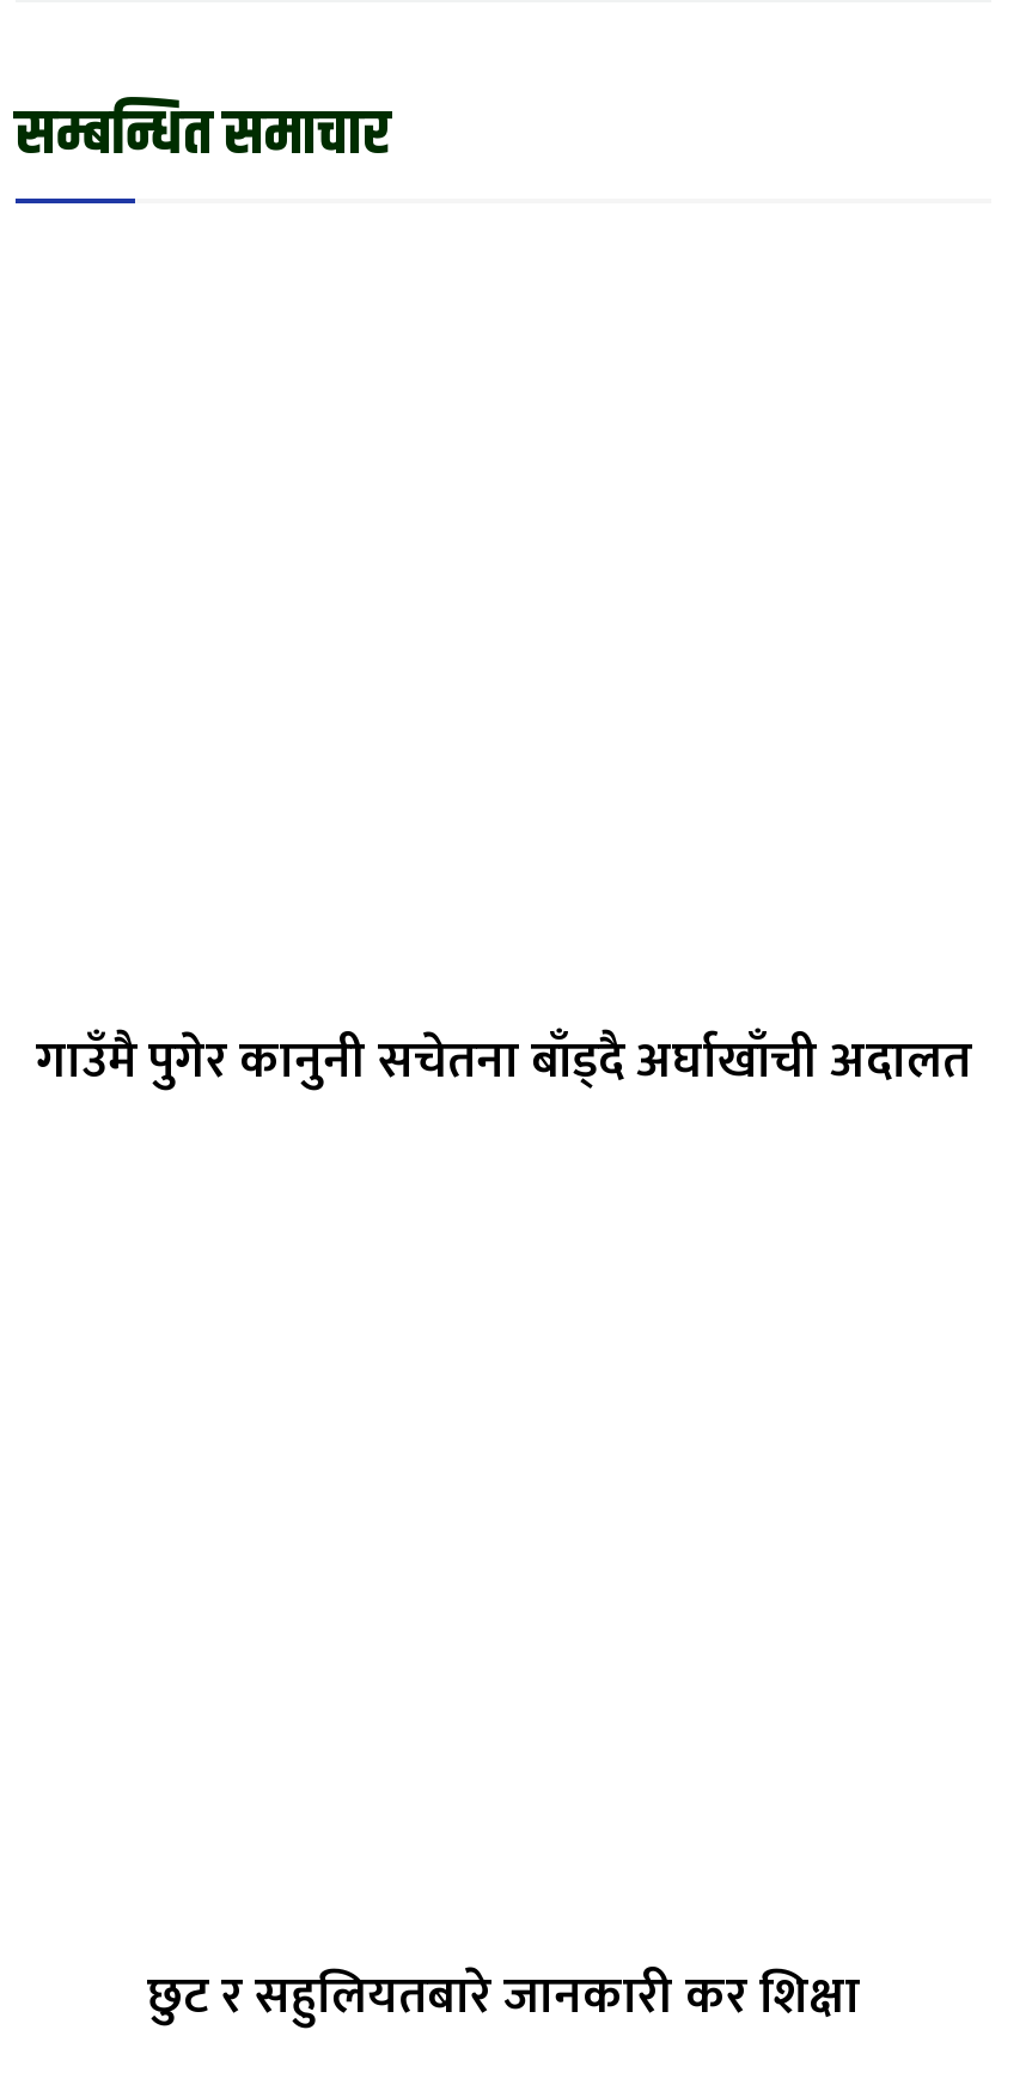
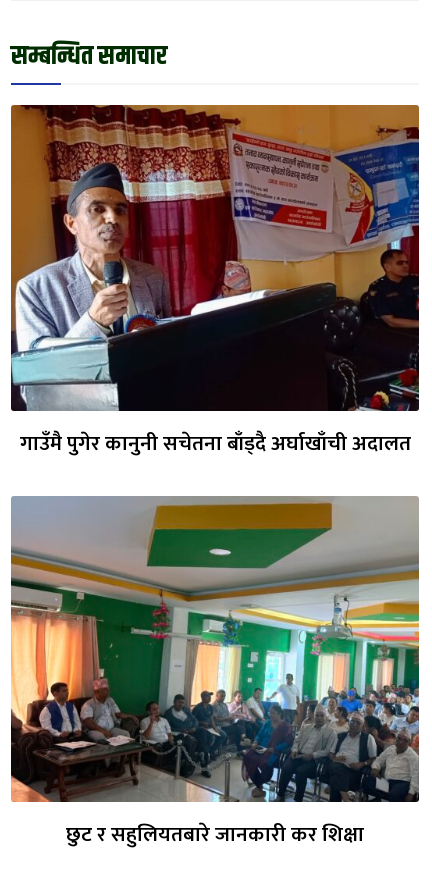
none -> [10,104,420,412] [image]
none -> [10,495,420,803] [image]

